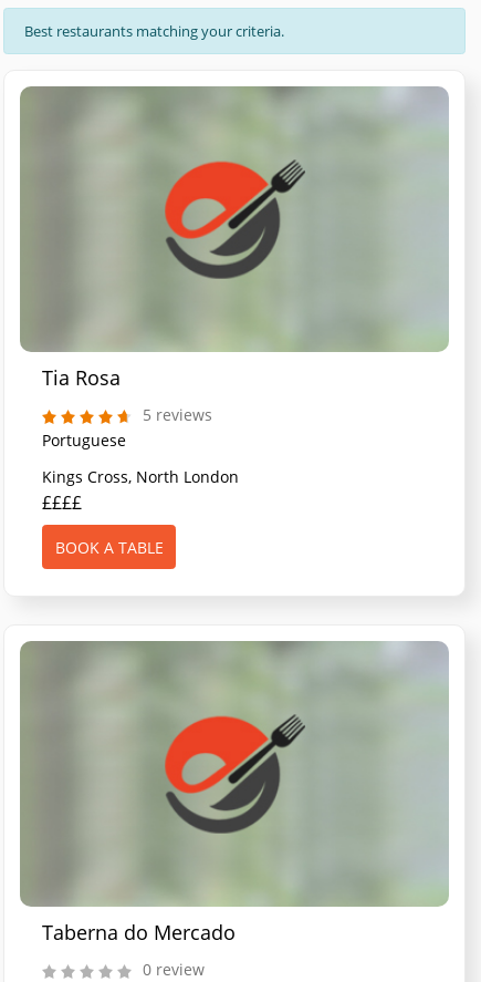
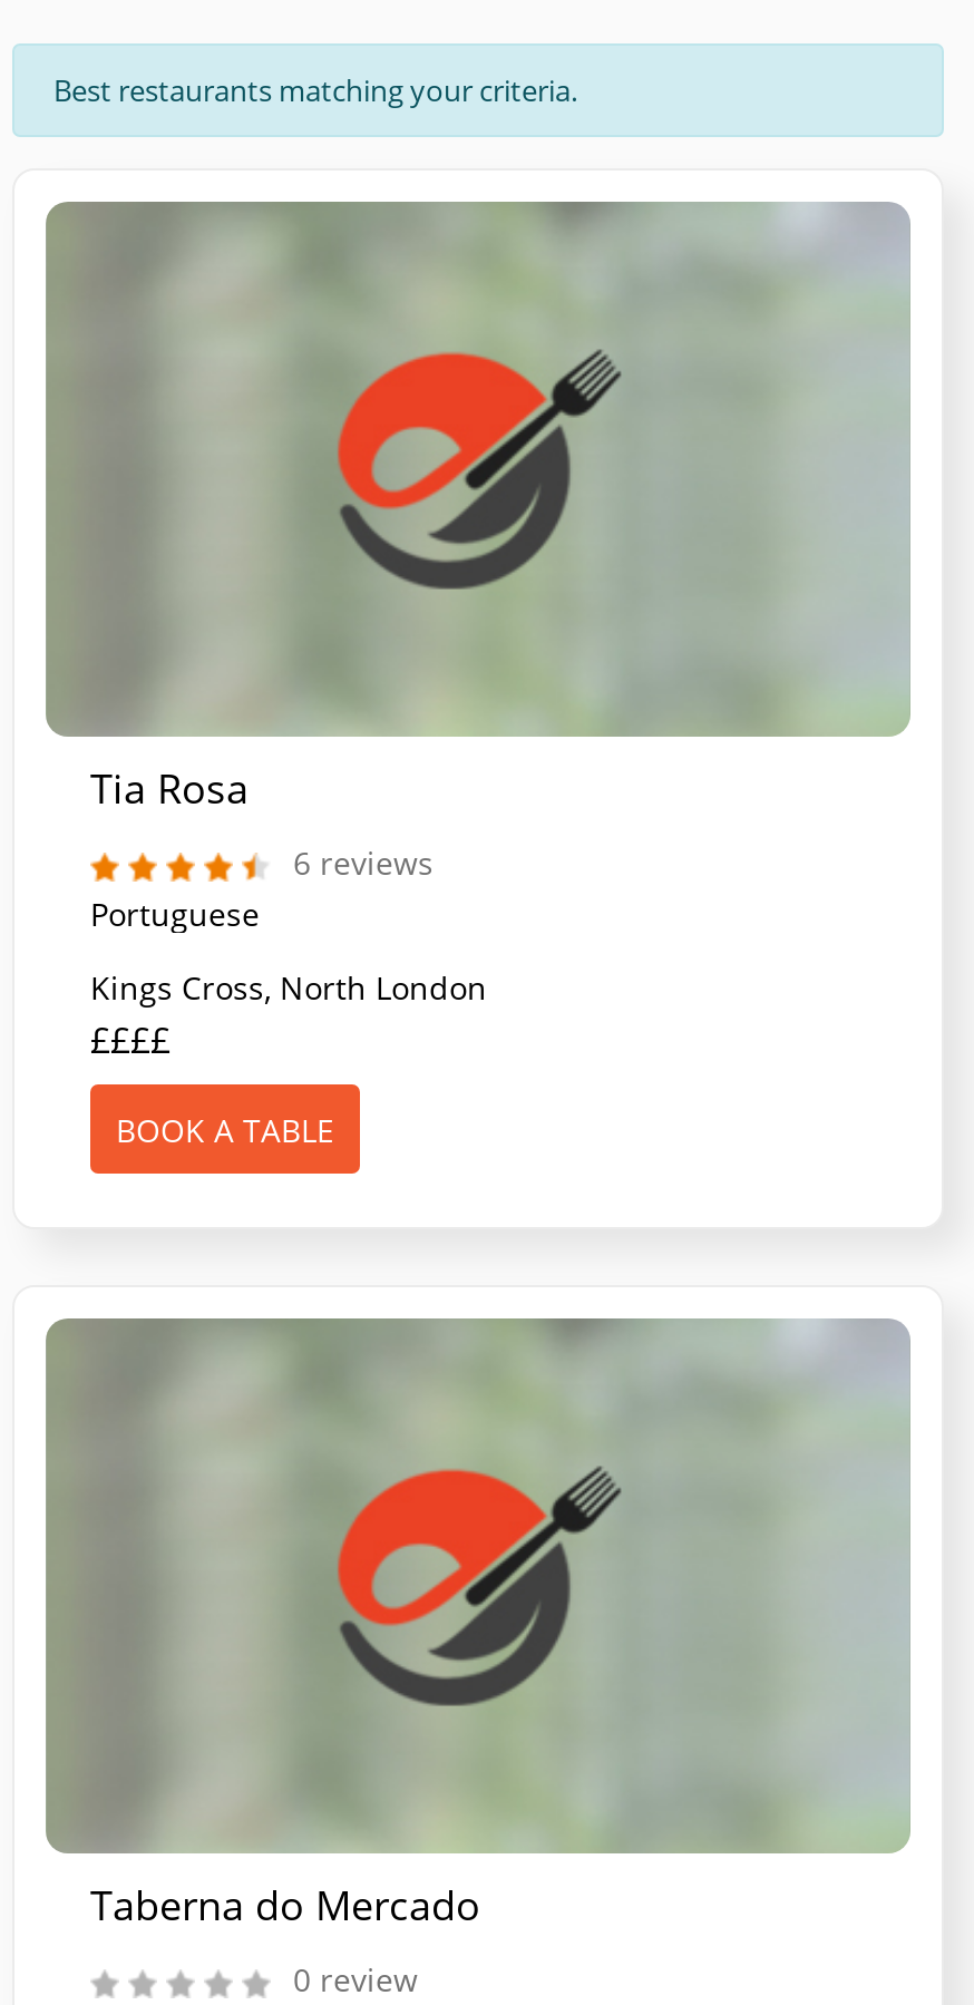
[143,404,212,425] 5 reviews -> [293,841,434,884] 6 reviews

